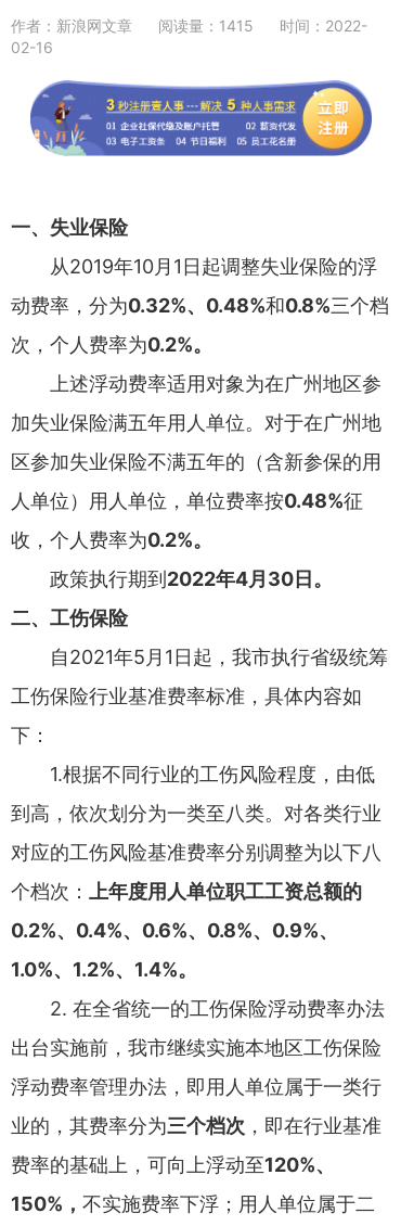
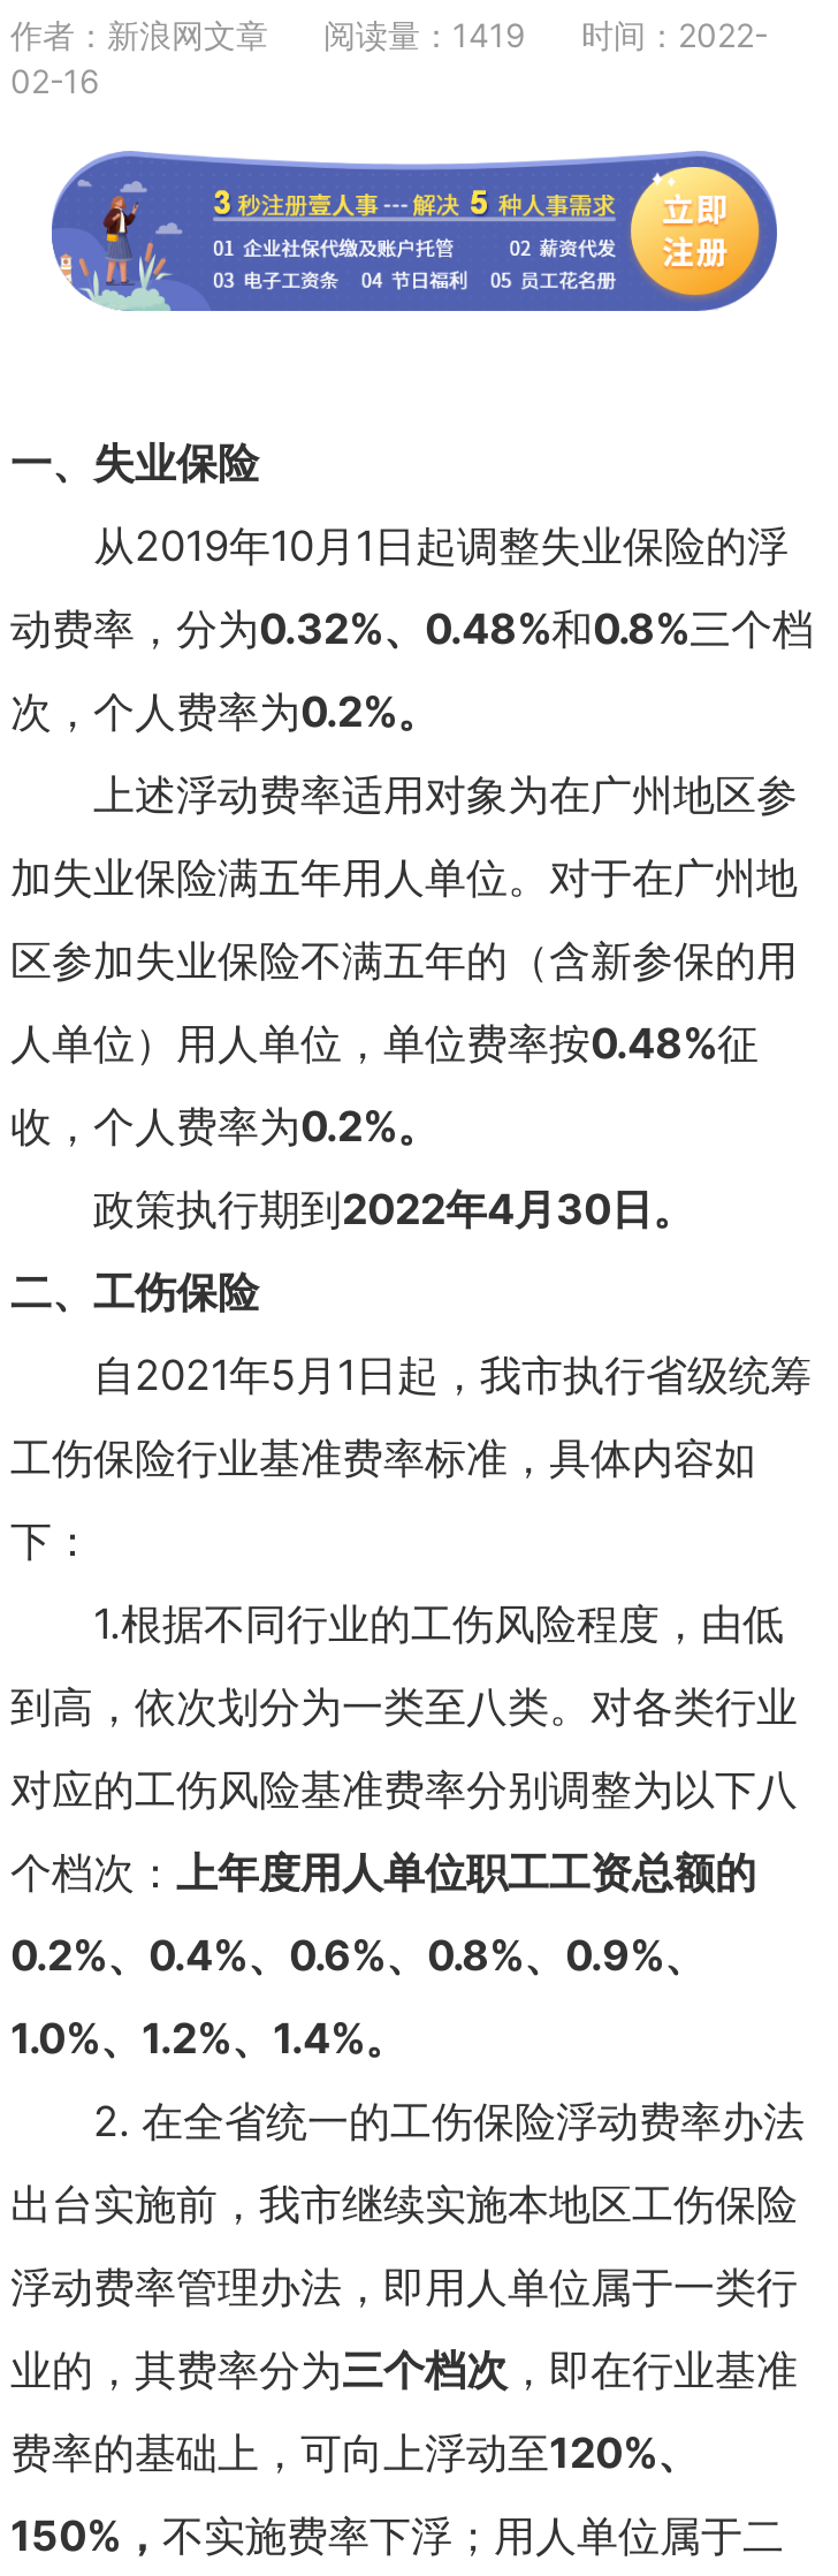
[11,16,367,35] 作者：新浪网文章 阅读量：1415 时间：2022- -> [10,15,768,54] 作者：新浪网文章 阅读量：1419 时间：2022-

